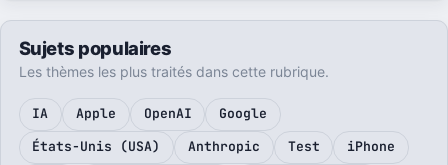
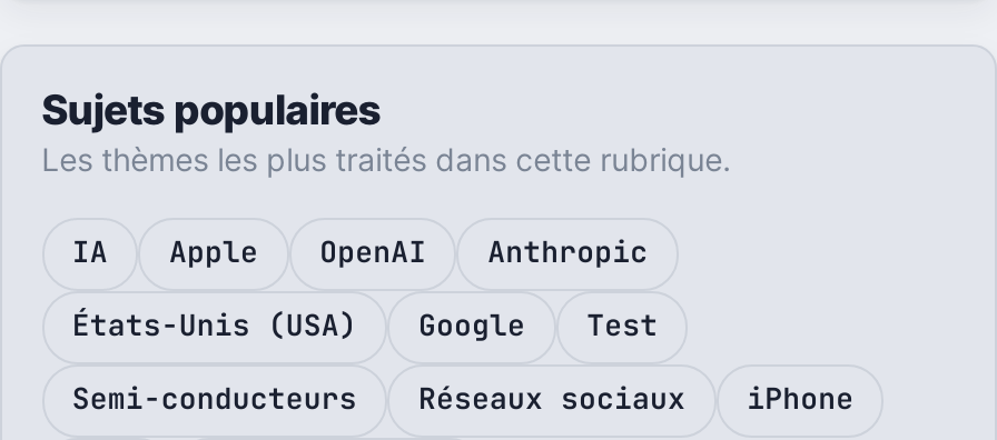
moved [32,138,260,155] -> [72,234,648,345]: États-Unis (USA) | Anthropic
none -> [72,380,685,418] Semi-conducteurs | Réseaux sociaux

